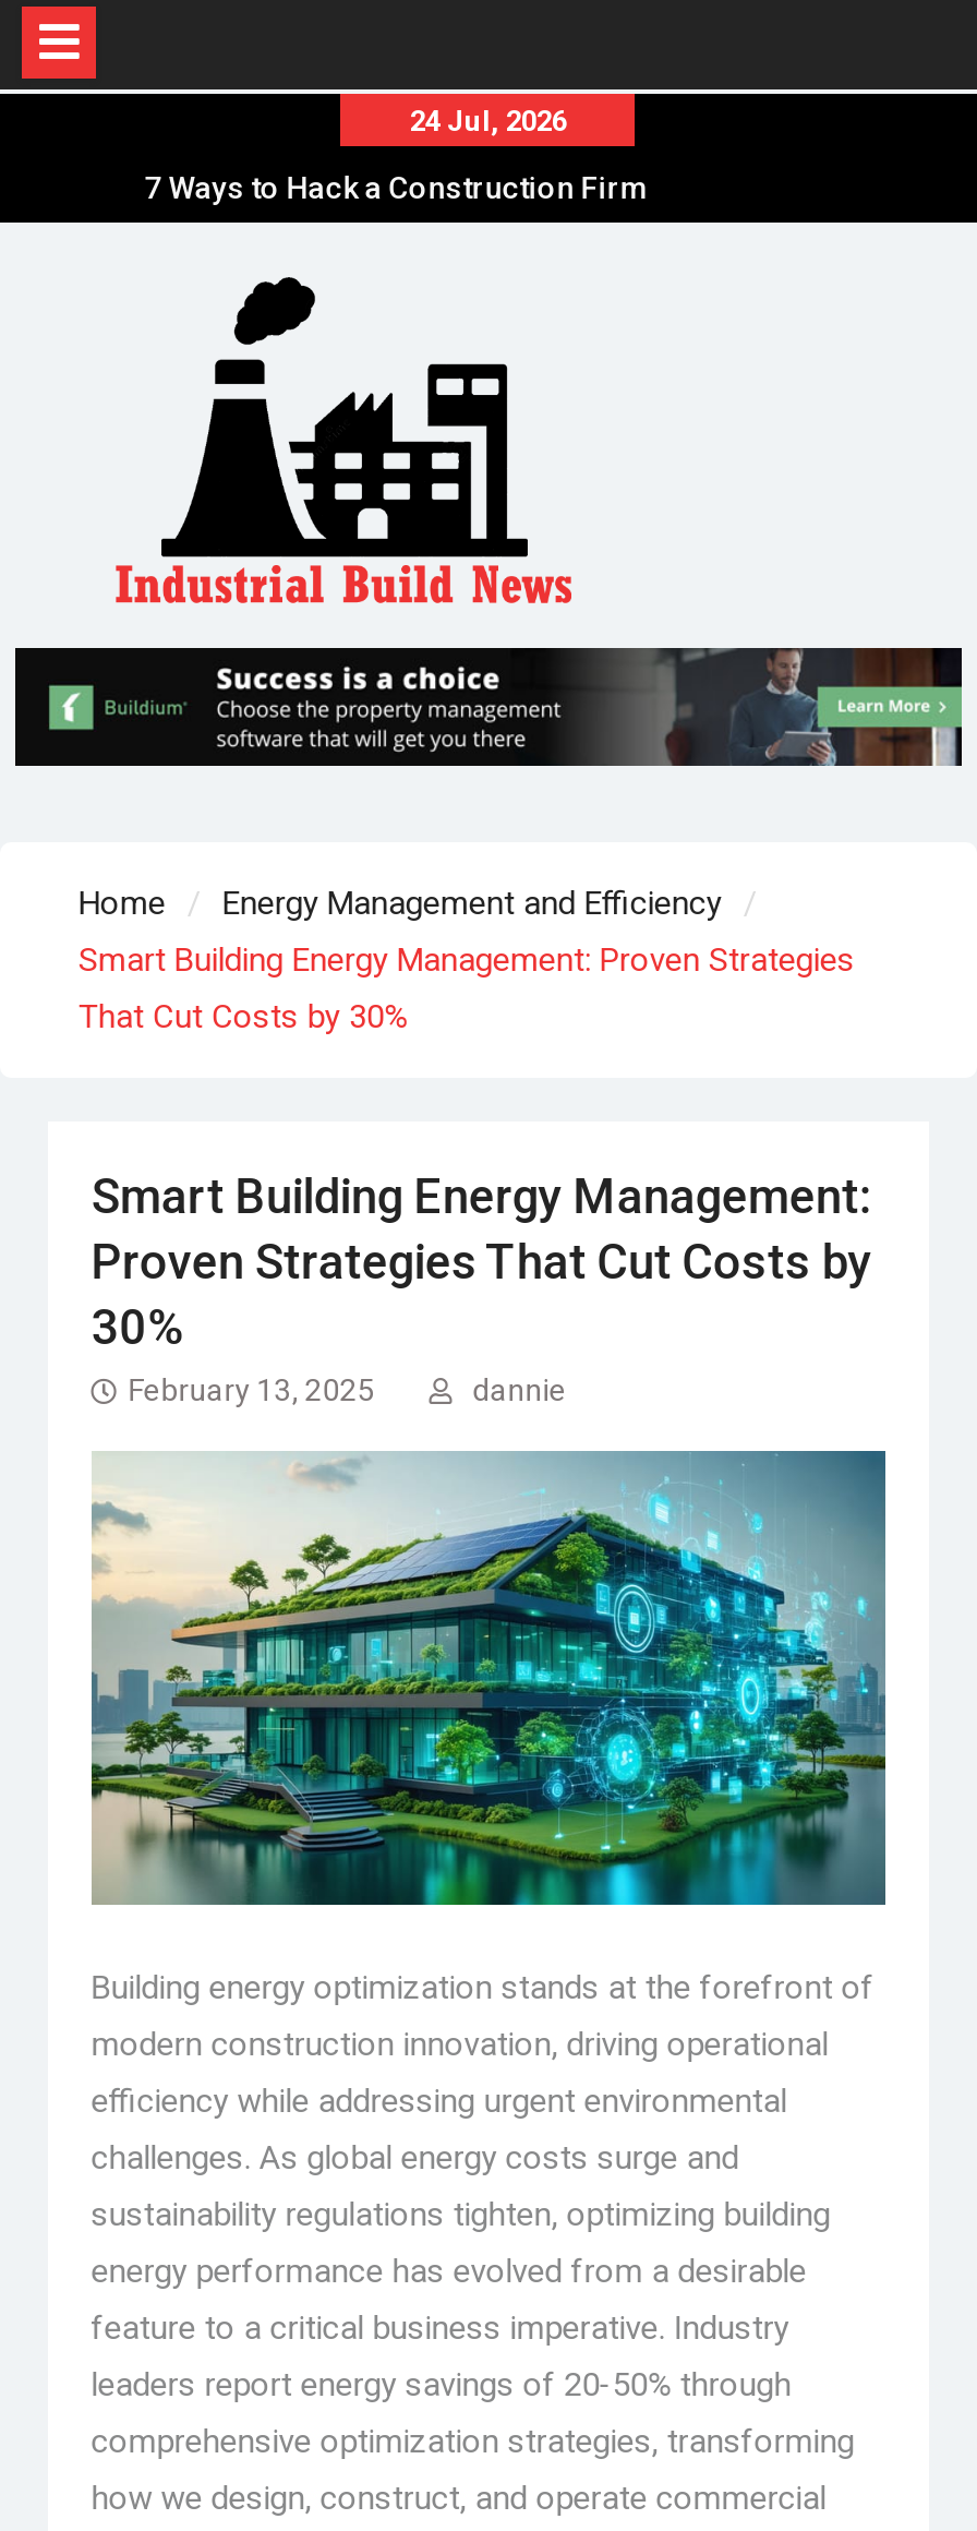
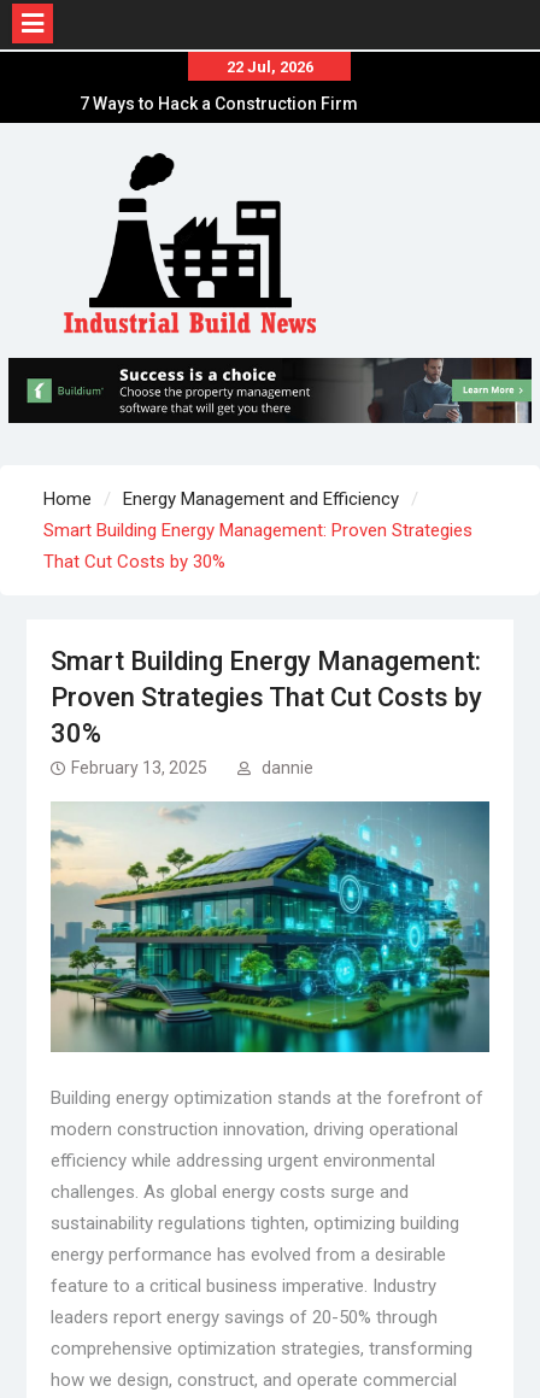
[410,105,567,137] 24 Jul, 2026 -> [227,58,313,76] 22 Jul, 2026

